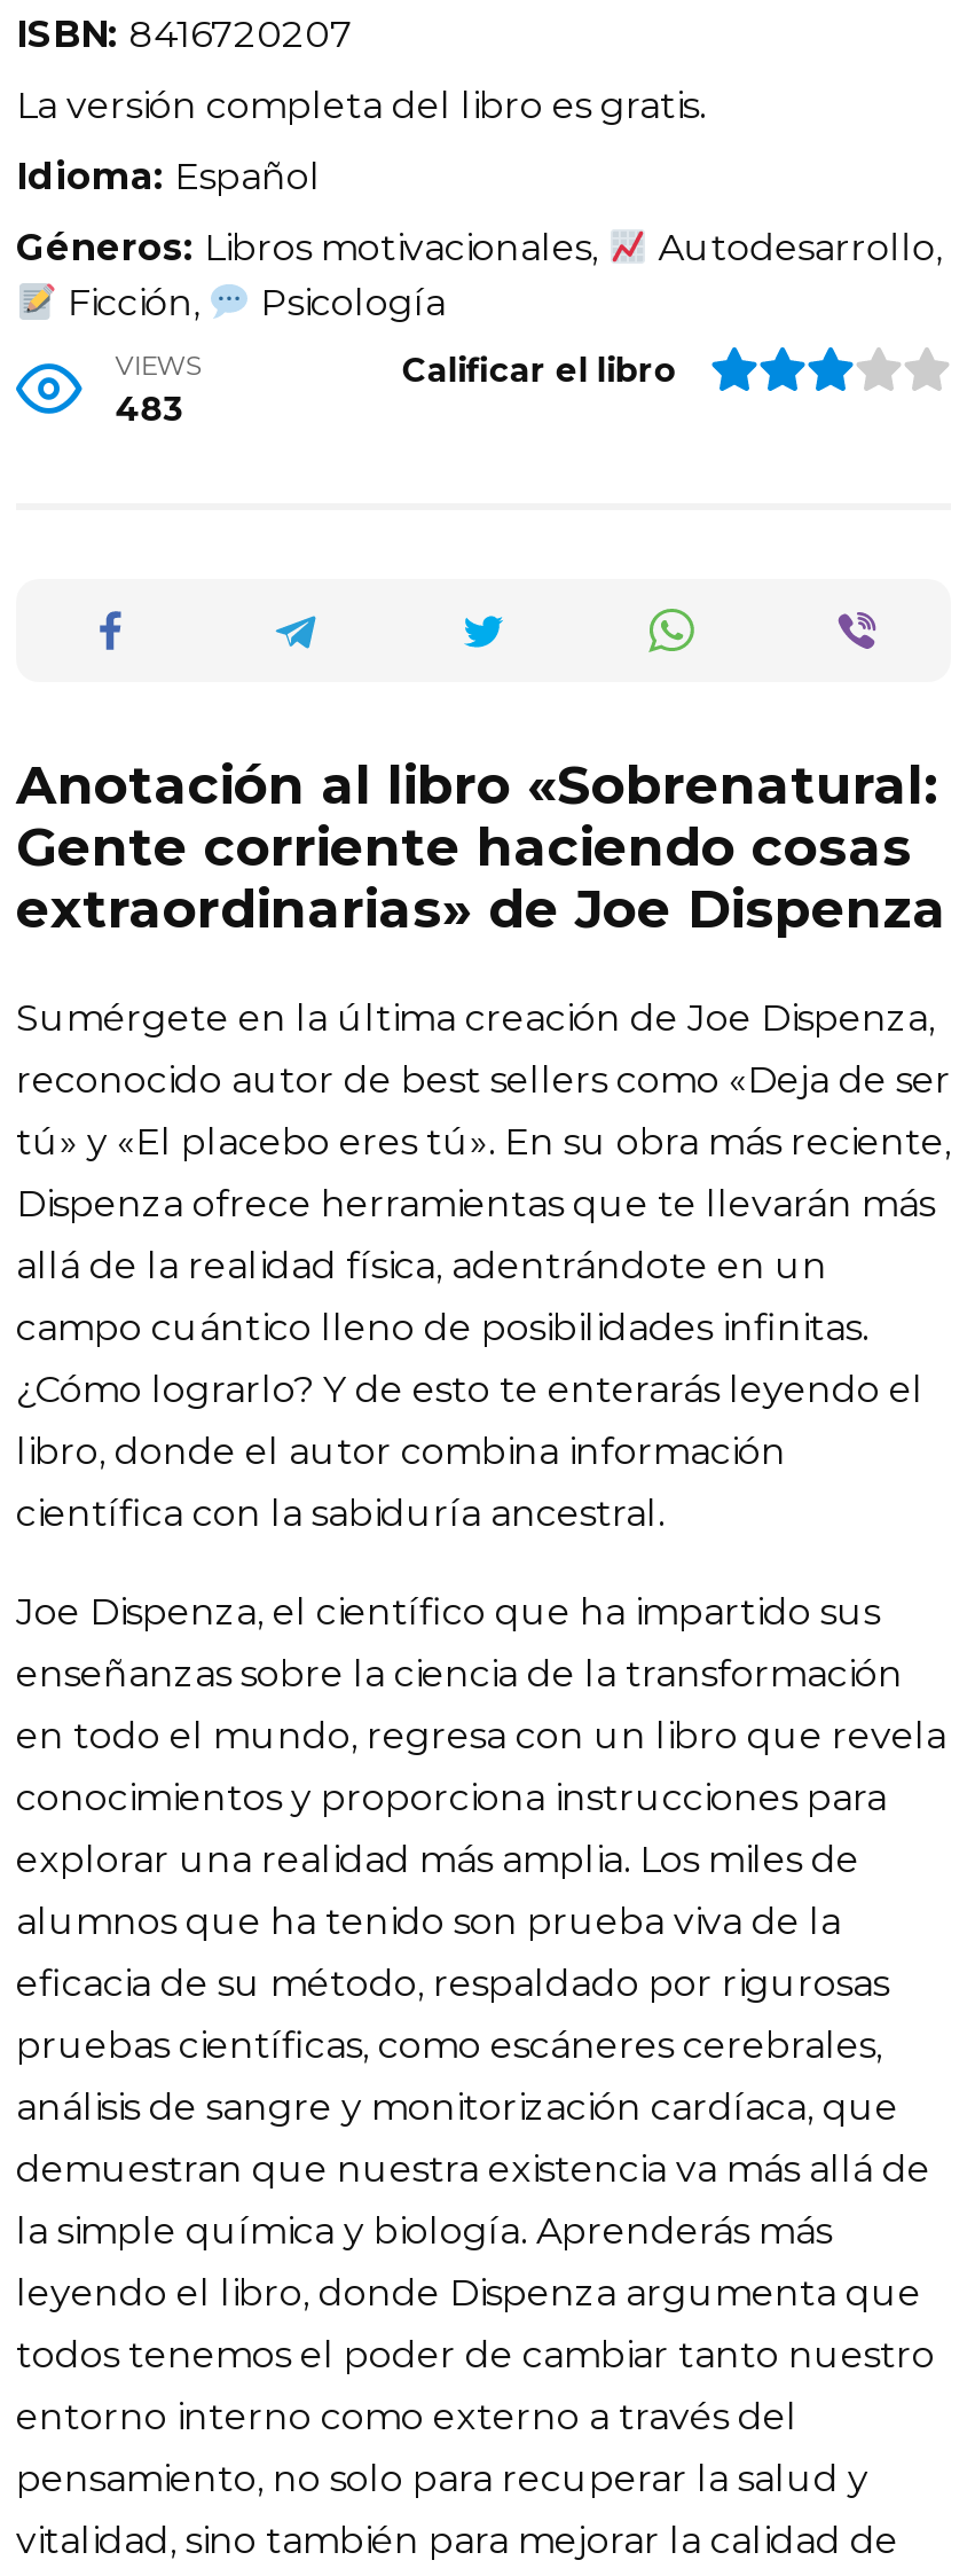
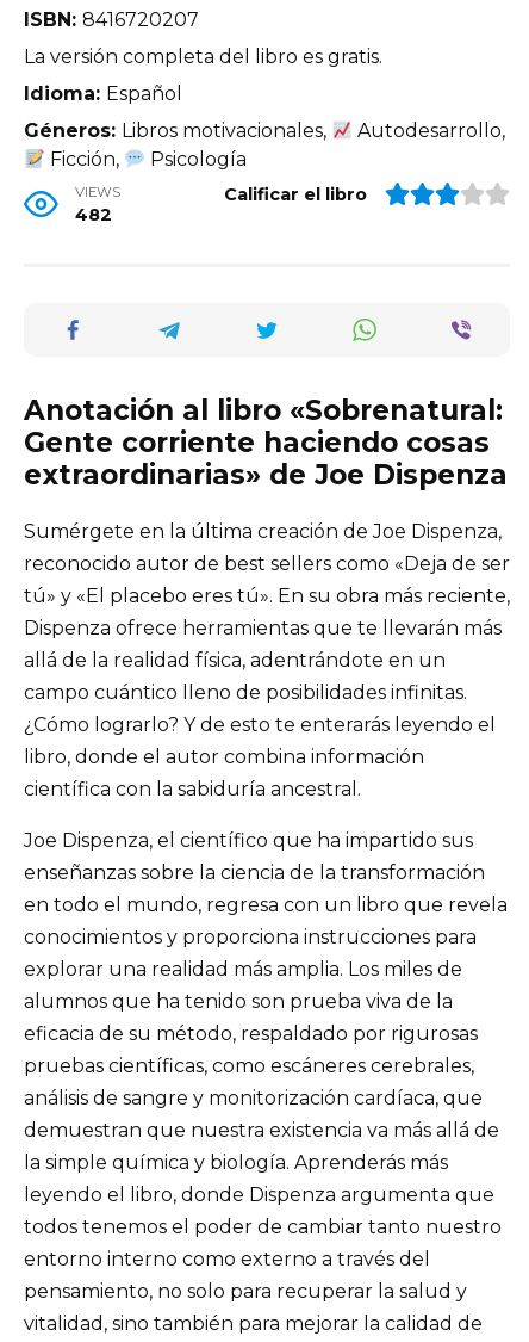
[115,390,184,431] 483 -> [75,205,112,226] 482

